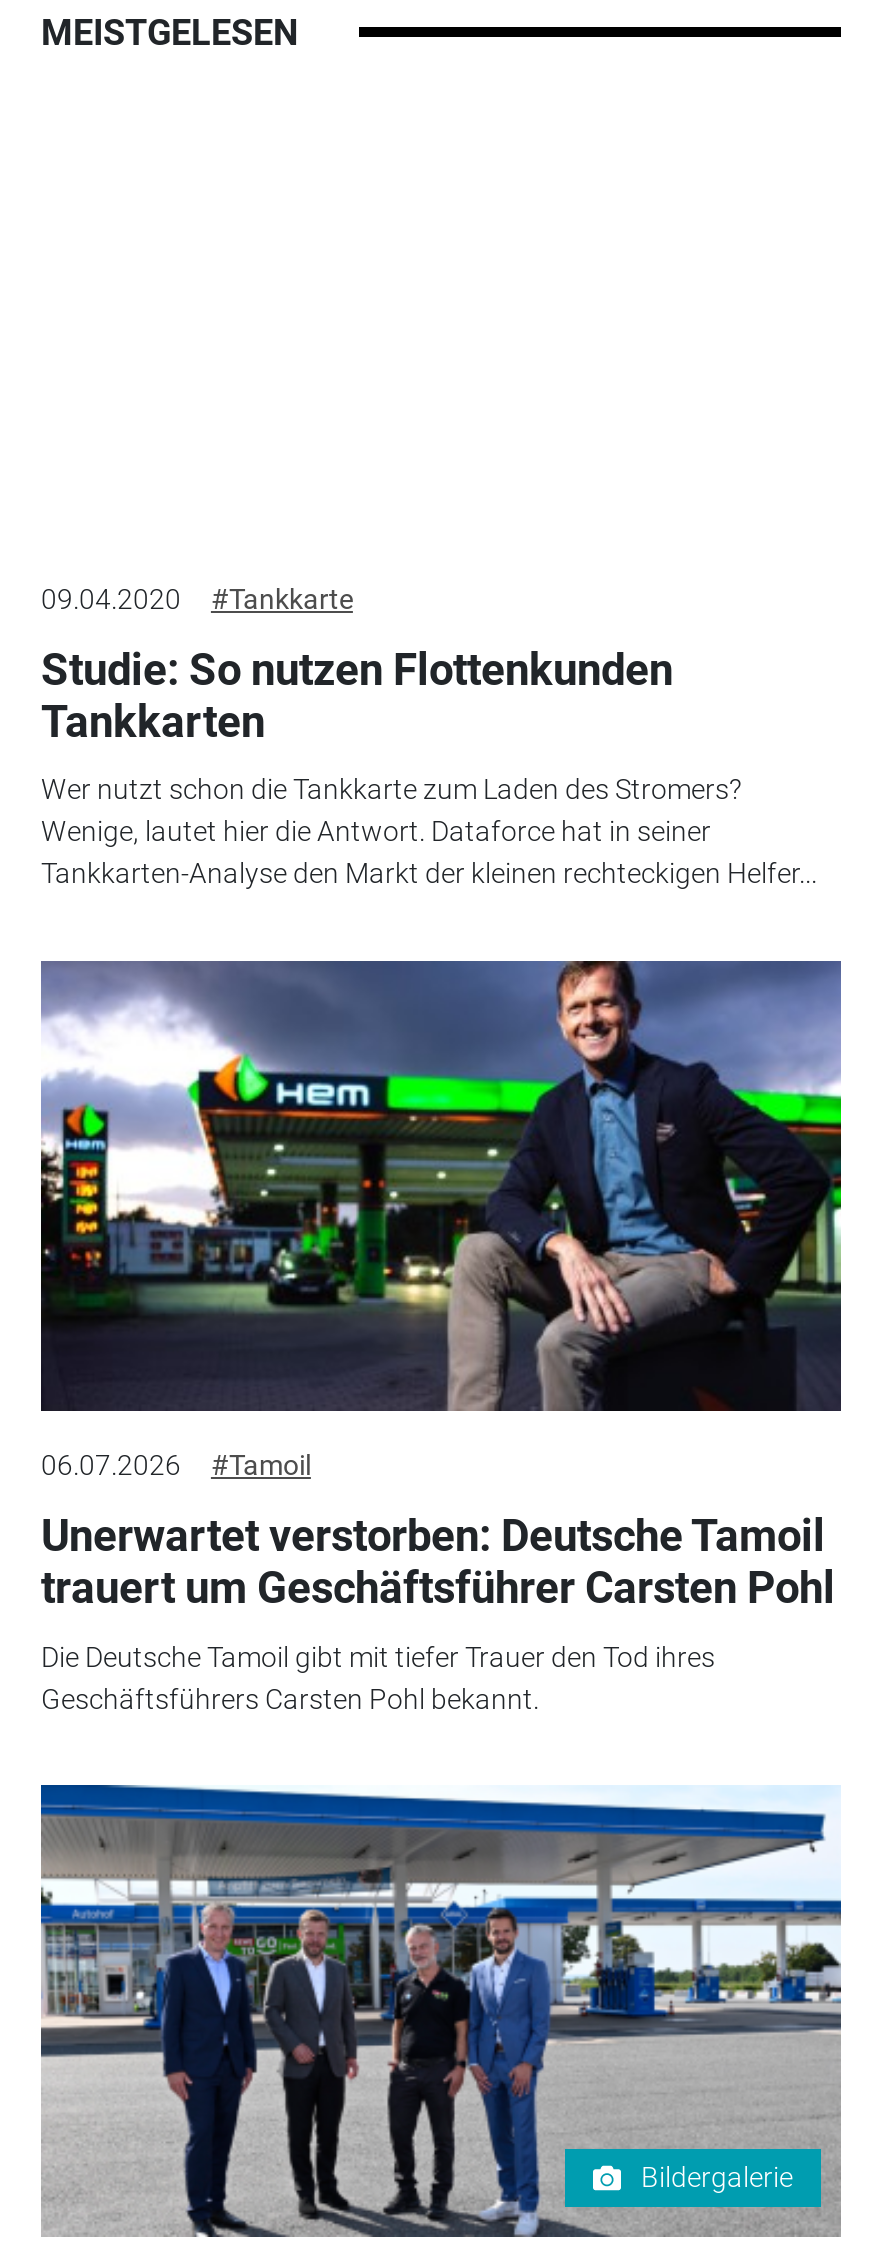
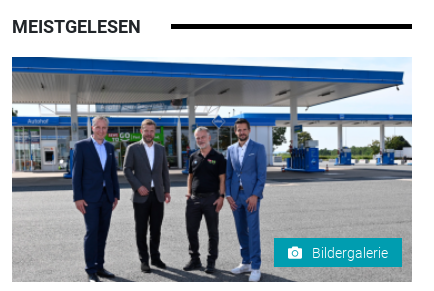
[41,582,817,889] 09.04.2020 | #Tankkarte | Studie: So nutzen Flottenkunden | Tankkarten | Wer nutzt schon die Tankkarte zum Laden des Stromers? | Wenige, lautet hier die Antwort. Dataforce hat in seiner | Tankkarten-Analyse den Markt der kleinen rechteckigen Helfer... -> none
[39,959,843,1715] [image] | 06.07.2026 | #Tamoil | Unerwartet verstorben: Deutsche Tamoil | trauert um Geschäftsführer Carsten Pohl | Die Deutsche Tamoil gibt mit tiefer Trauer den Tod ihres | Geschäftsführers Carsten Pohl bekannt. -> none

